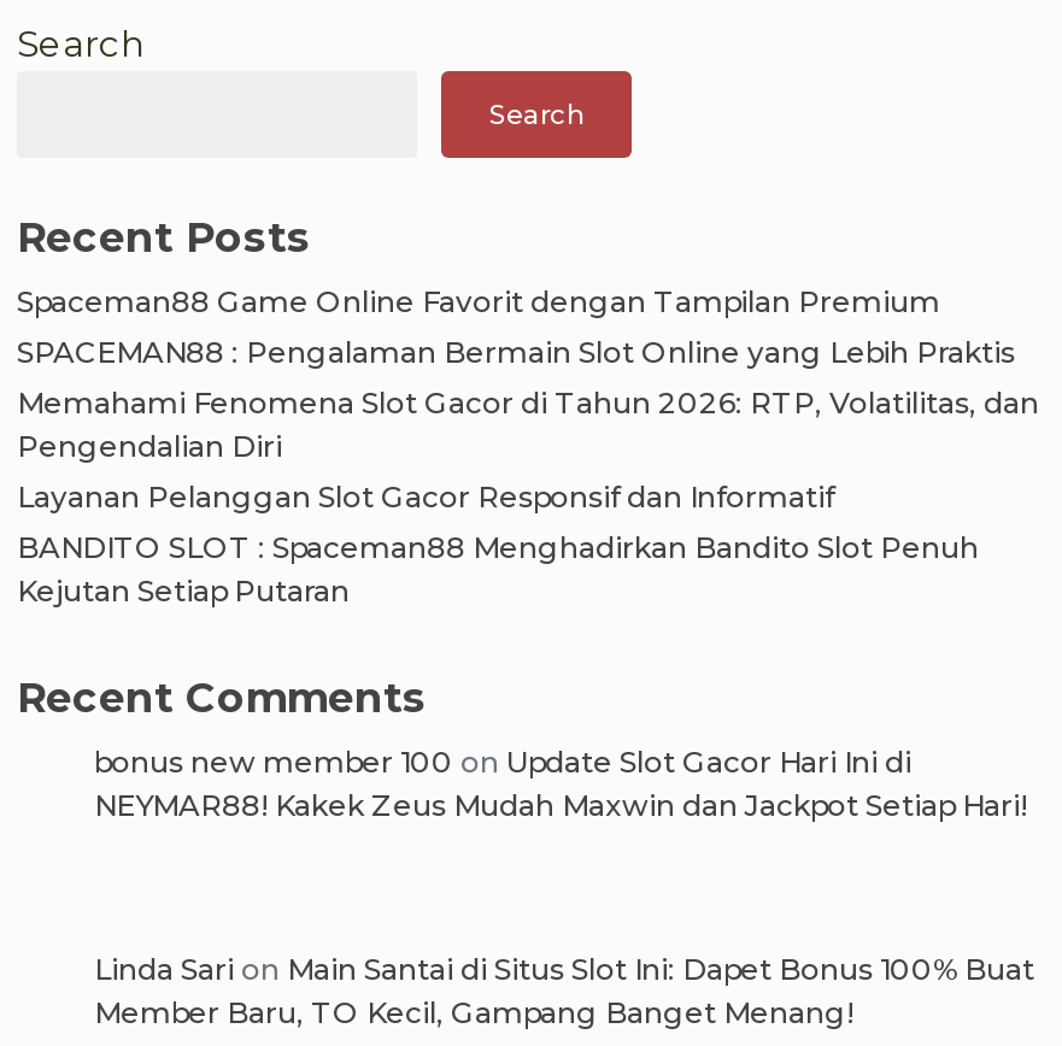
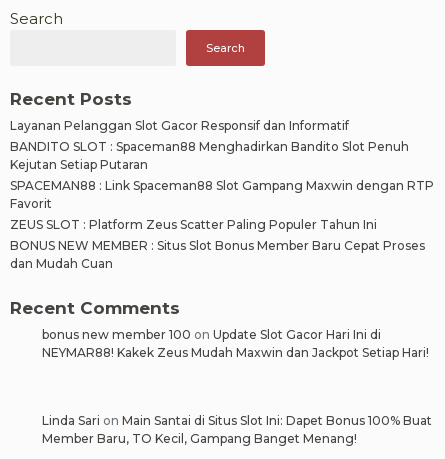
[17,283,1039,464] Spaceman88 Game Online Favorit dengan Tampilan Premium | SPACEMAN88 : Pengalaman Bermain Slot Online yang Lebih Praktis | Memahami Fenomena Slot Gacor di Tahun 2026: RTP, Volatilitas, dan | Pengendalian Diri -> none
moved [17,478,979,609] -> [10,117,409,171]: Layanan Pelanggan Slot Gacor Responsif dan Informatif | BANDITO SLOT : Spaceman88 Menghadirkan Bandito Slot Penuh | Kejutan Setiap Putaran
none -> [10,177,434,270] SPACEMAN88 : Link Spaceman88 Slot Gampang Maxwin dengan RTP | Favorit | ZEUS SLOT : Platform Zeus Scatter Paling Populer Tahun Ini | BONUS NEW MEMBER : Situs Slot Bonus Member Baru Cepat Proses | dan Mudah Cuan

